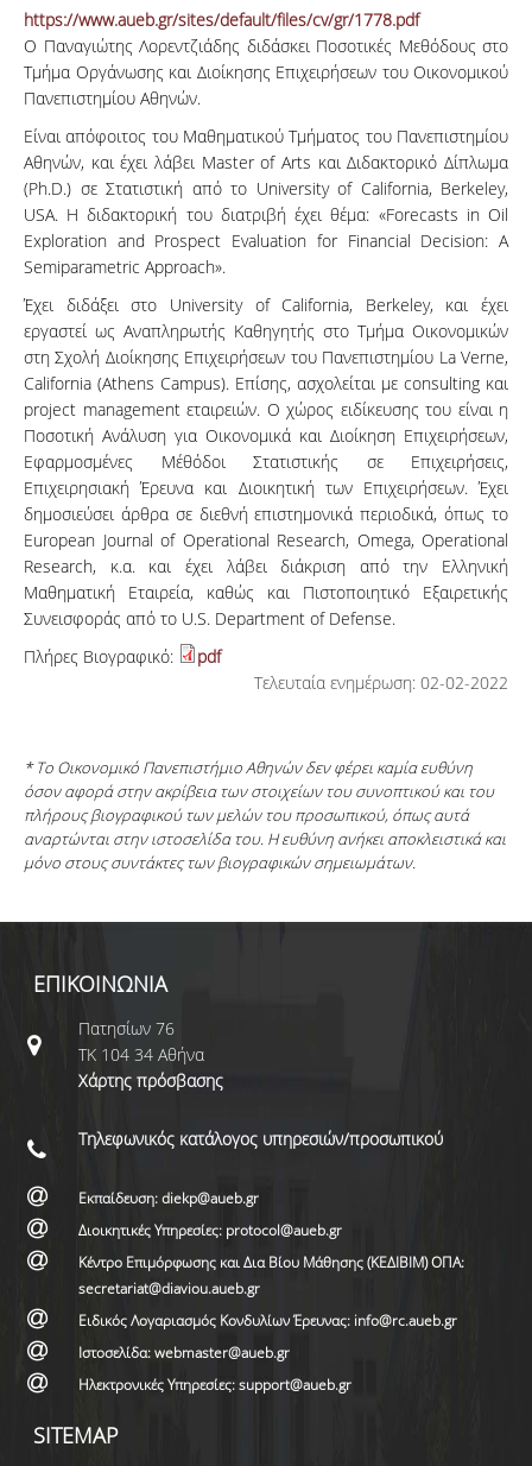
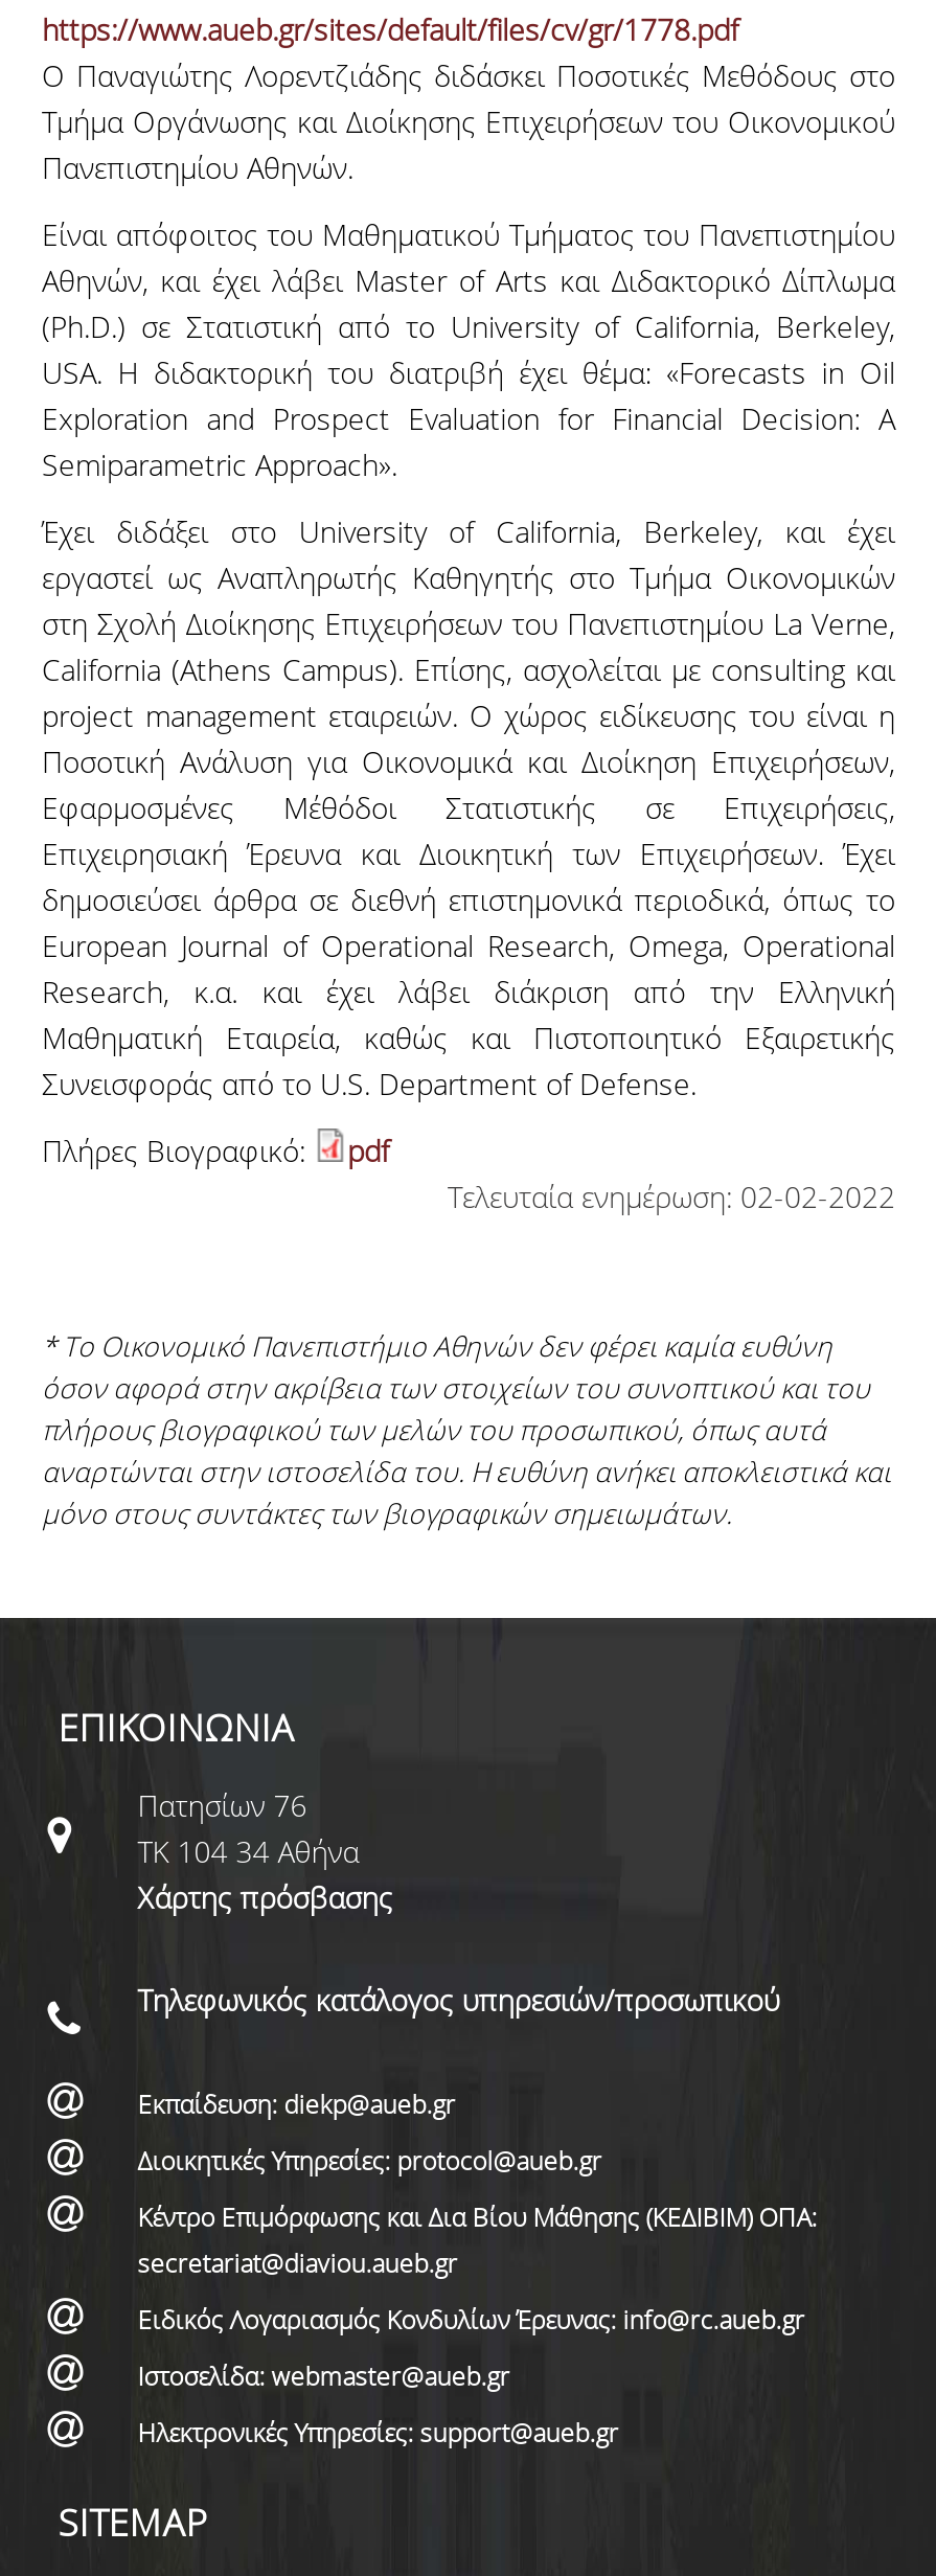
[33,969,167,998] ΕΠΙΚΟΙΝΩΝΙΑ -> [58,1701,295,1751] ΕΠΙΚΟΙΝΩΝΊΑ

